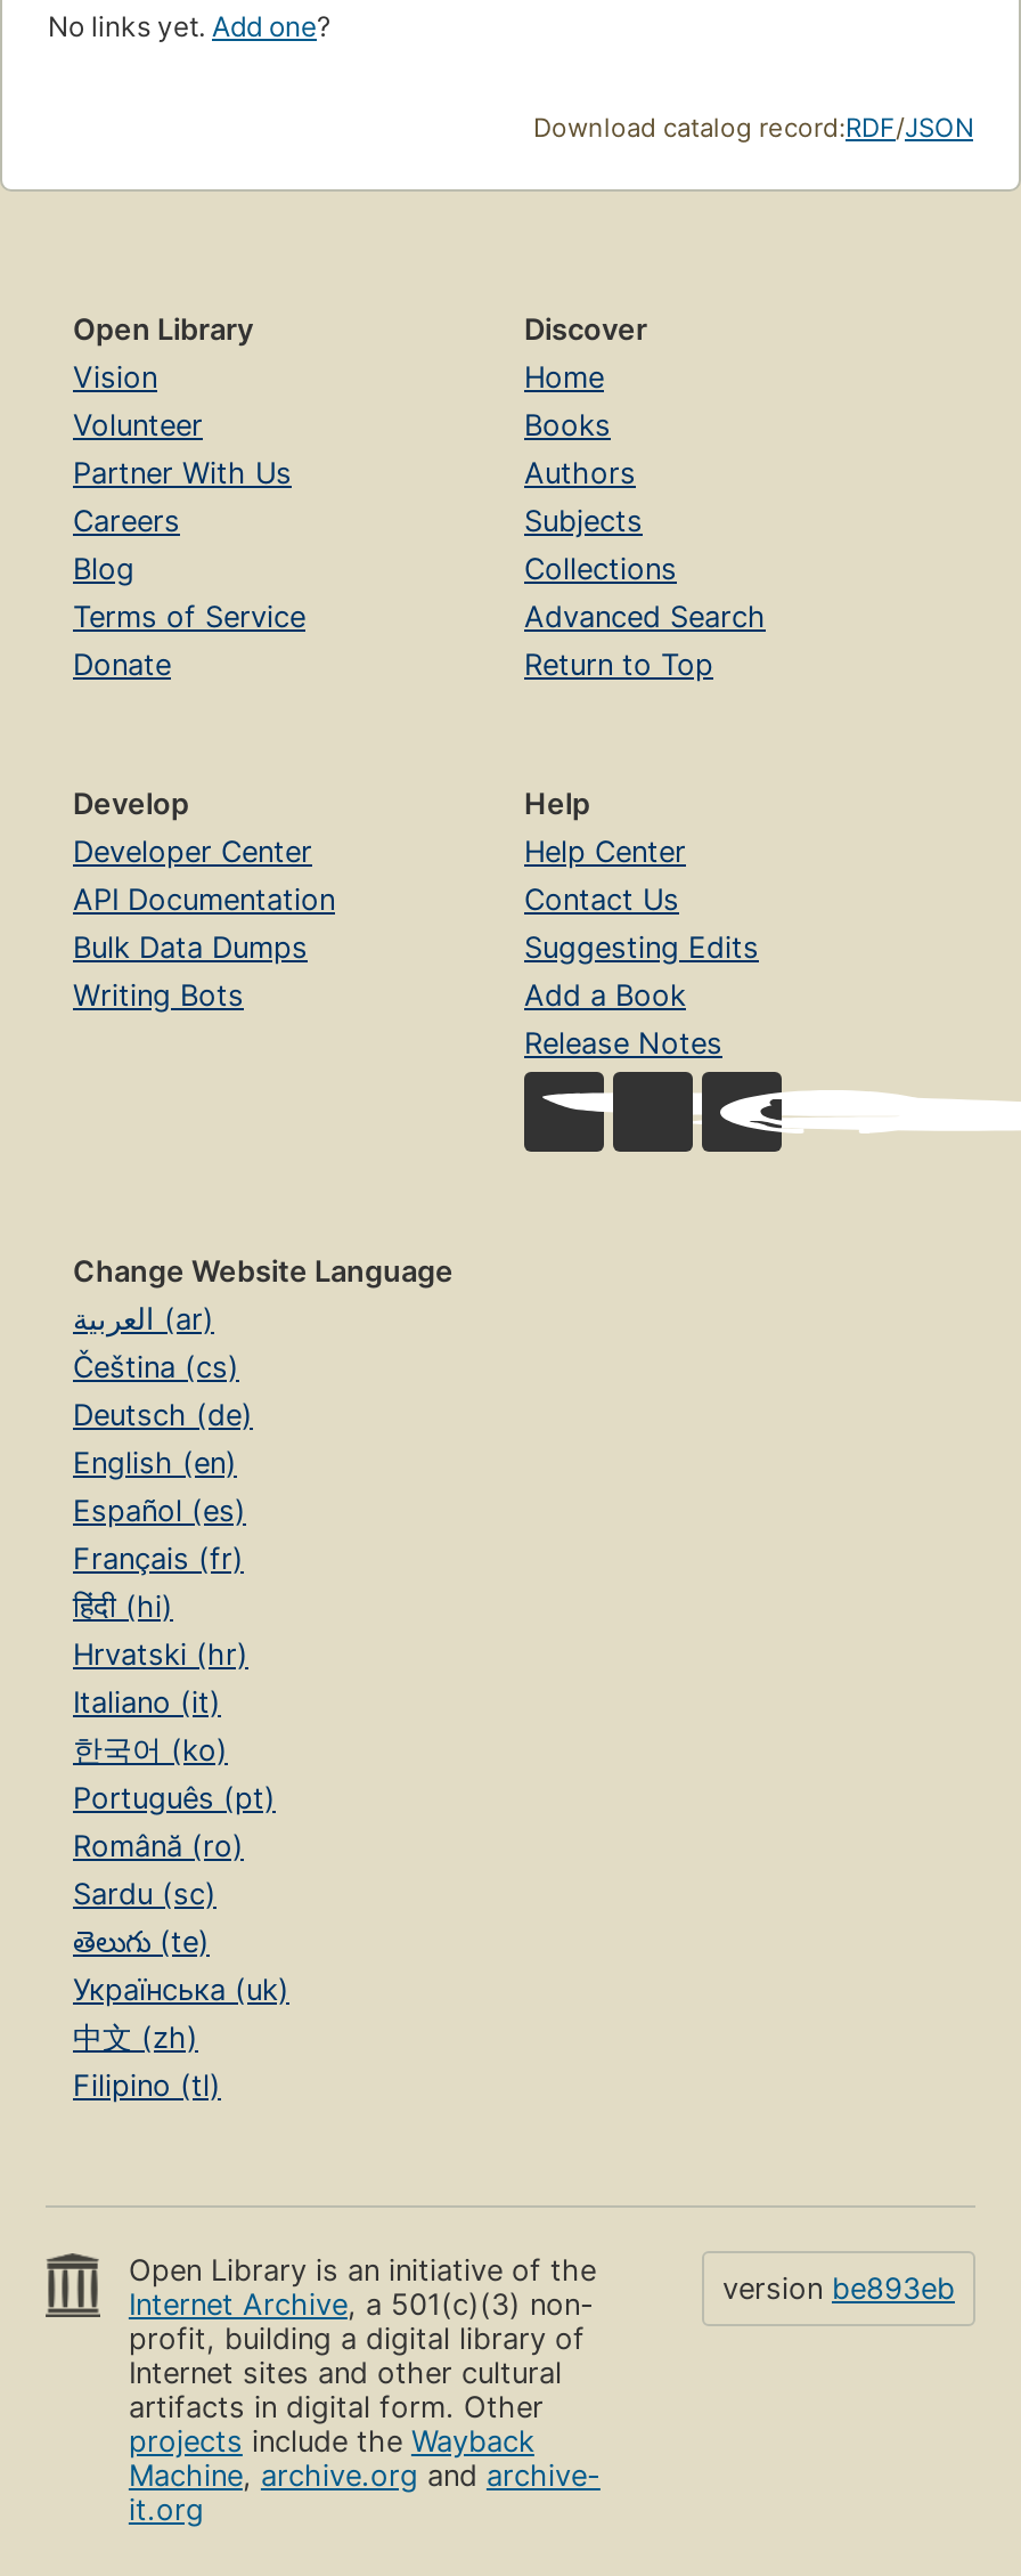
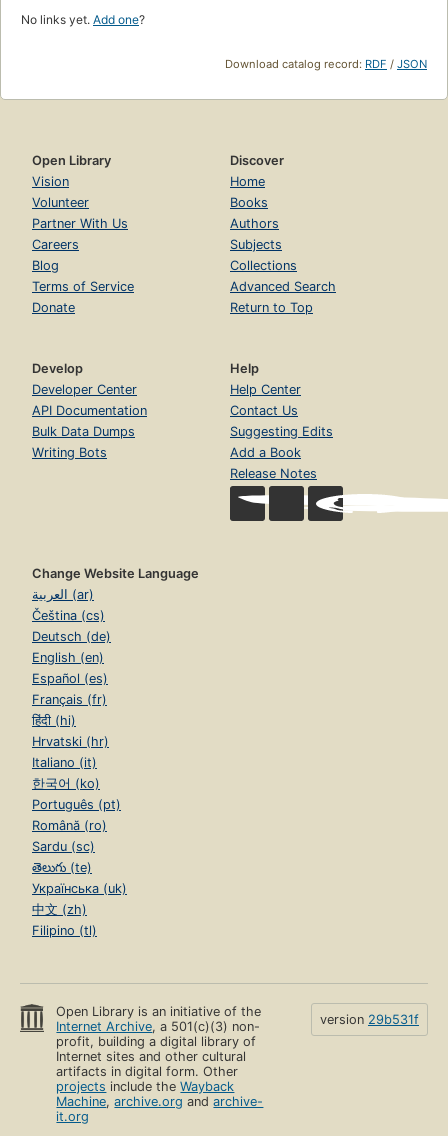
[722,2272,955,2307] version be893eb -> [320,1012,419,1027] version 29b531f

